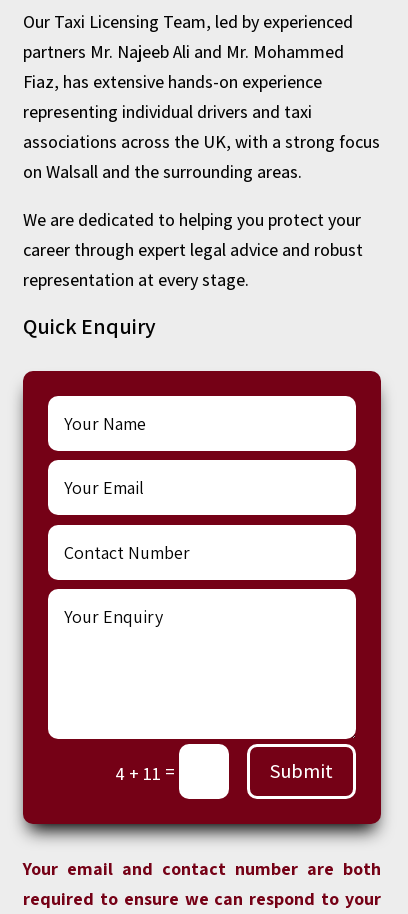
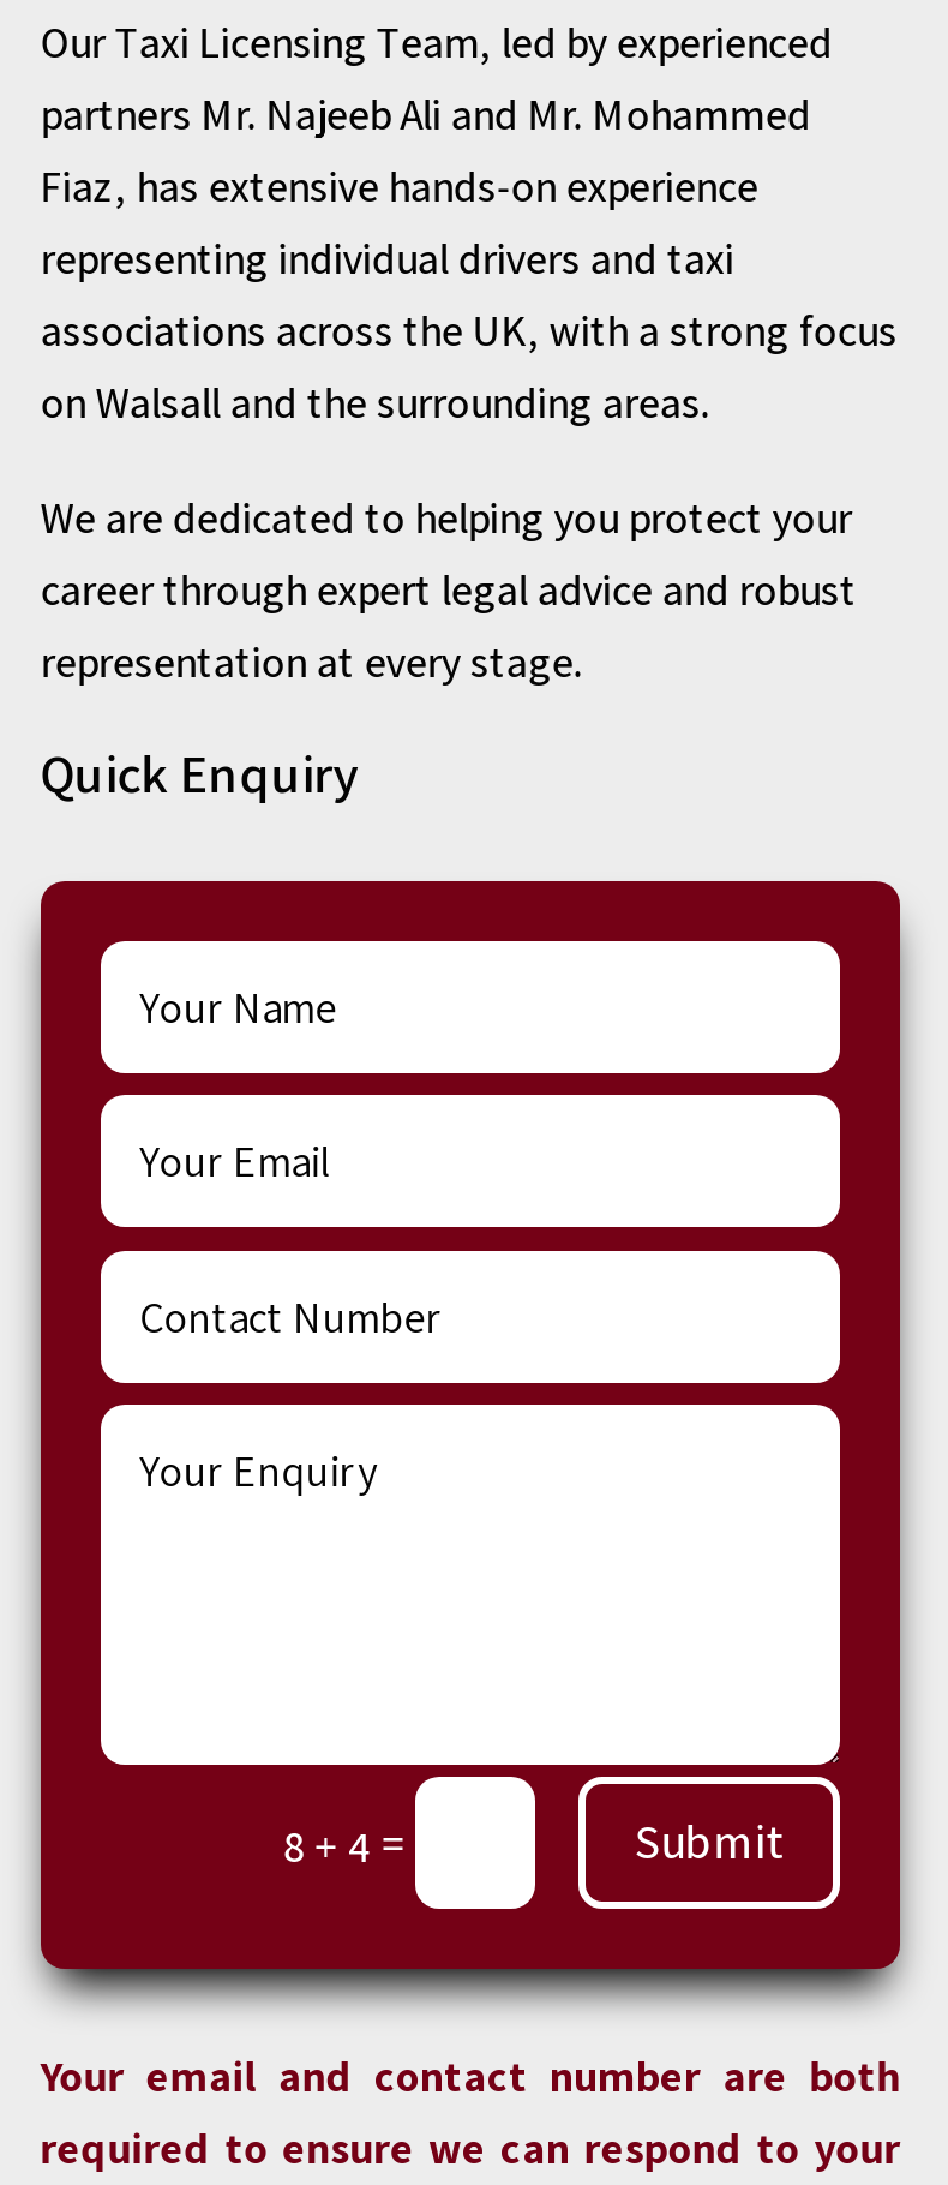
[115,760,179,784] 4 + 11 = -> [284,1815,416,1874] 8 + 4 =

